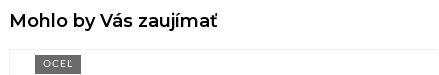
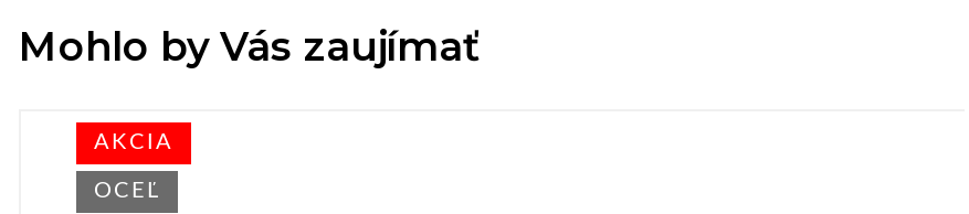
none -> [94,131,173,153] AKCIA

